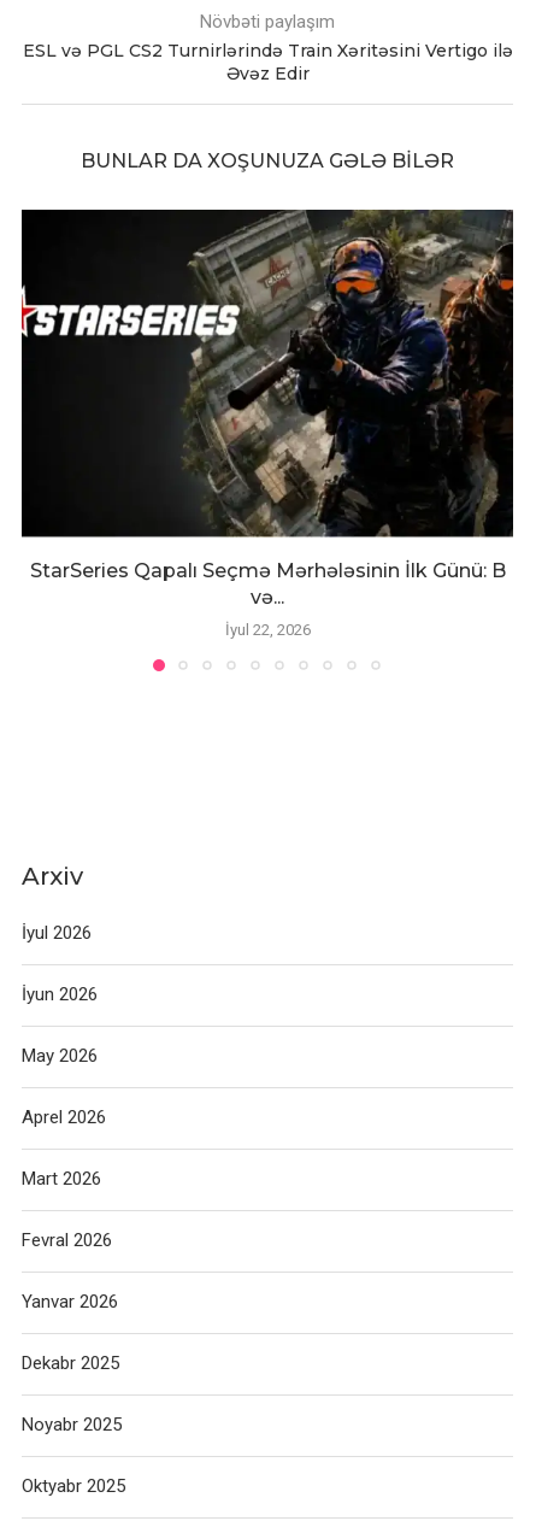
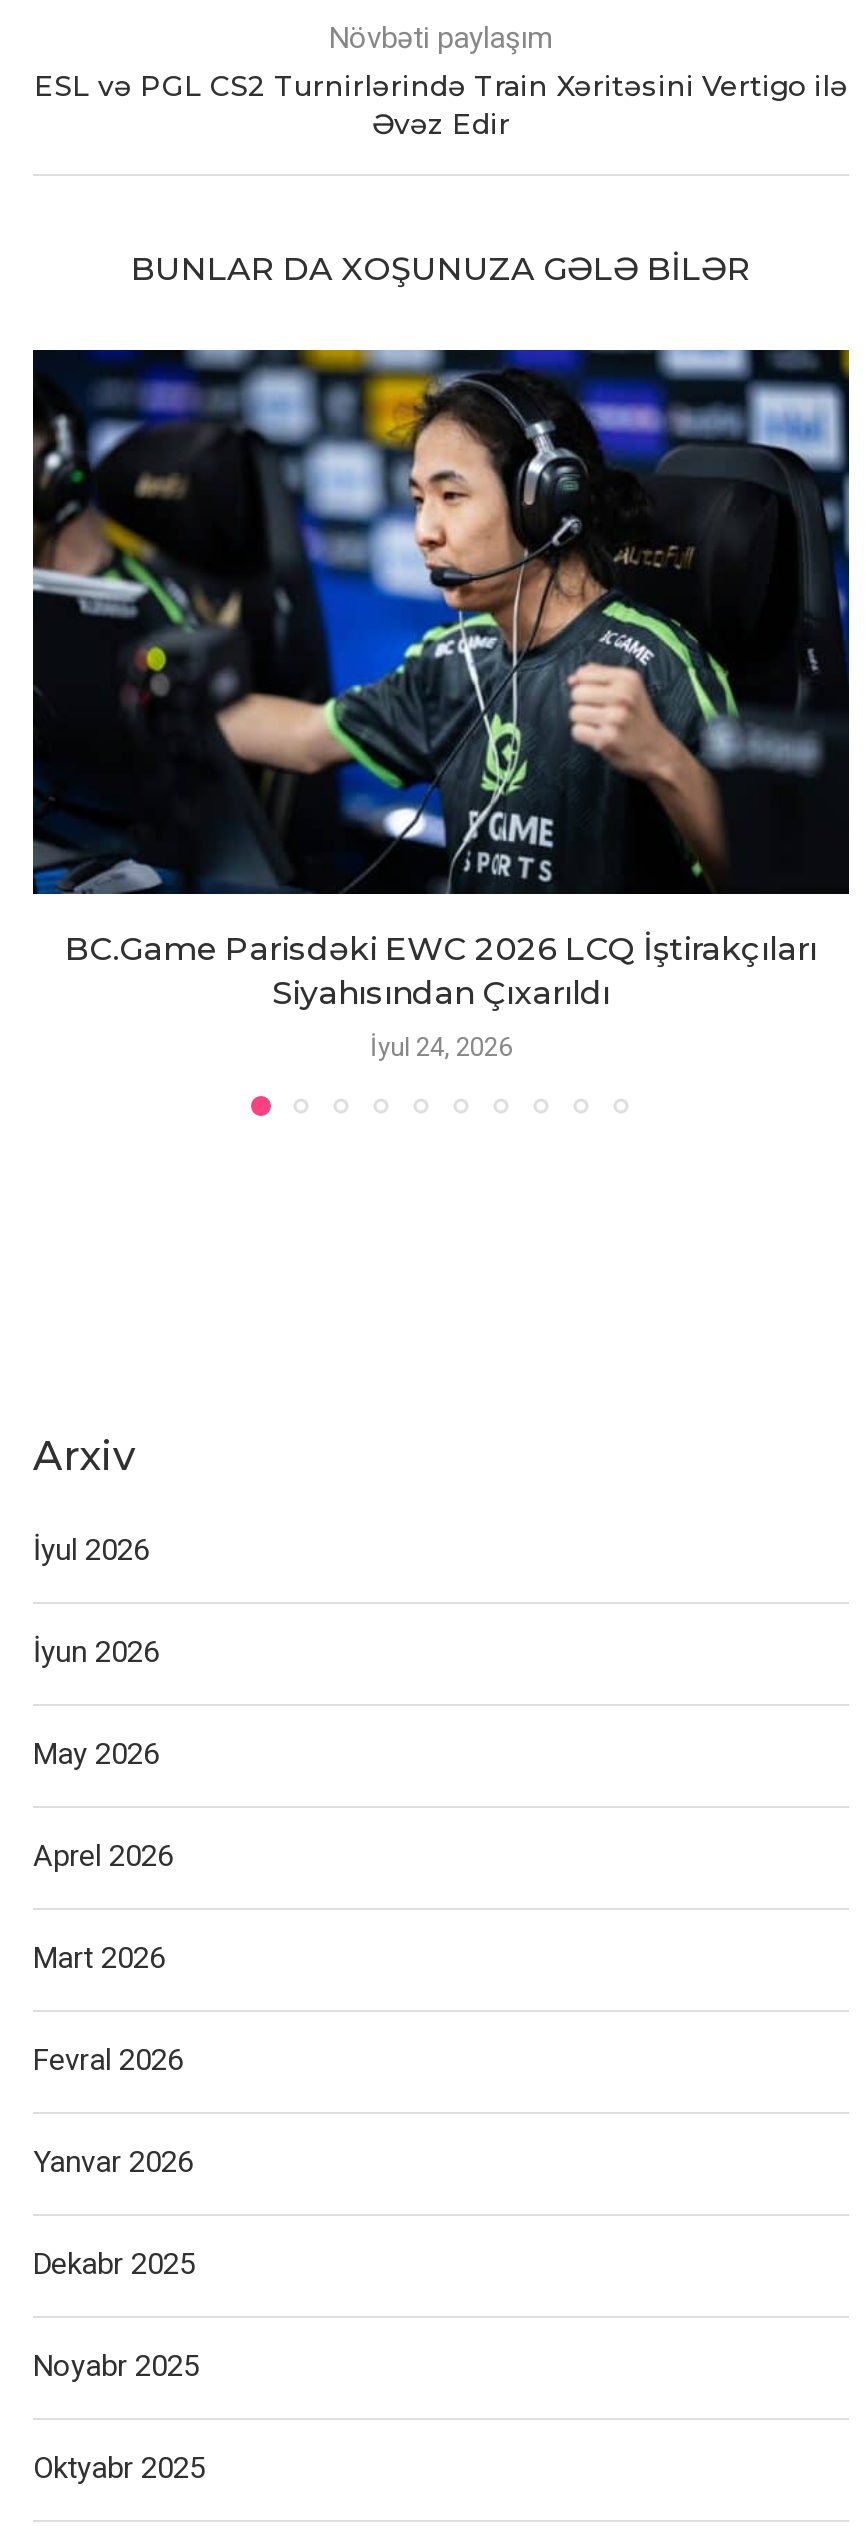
[20,209,514,609] [image] | StarSeries Qapalı Seçmə Mərhələsinin İlk Günü: B | və... -> [31,348,851,1012] [image] | BC.Game Parisdəki EWC 2026 LCQ İştirakçıları | Siyahısından Çıxarıldı
[225,621,310,639] İyul 22, 2026 -> [370,1032,512,1062] İyul 24, 2026

